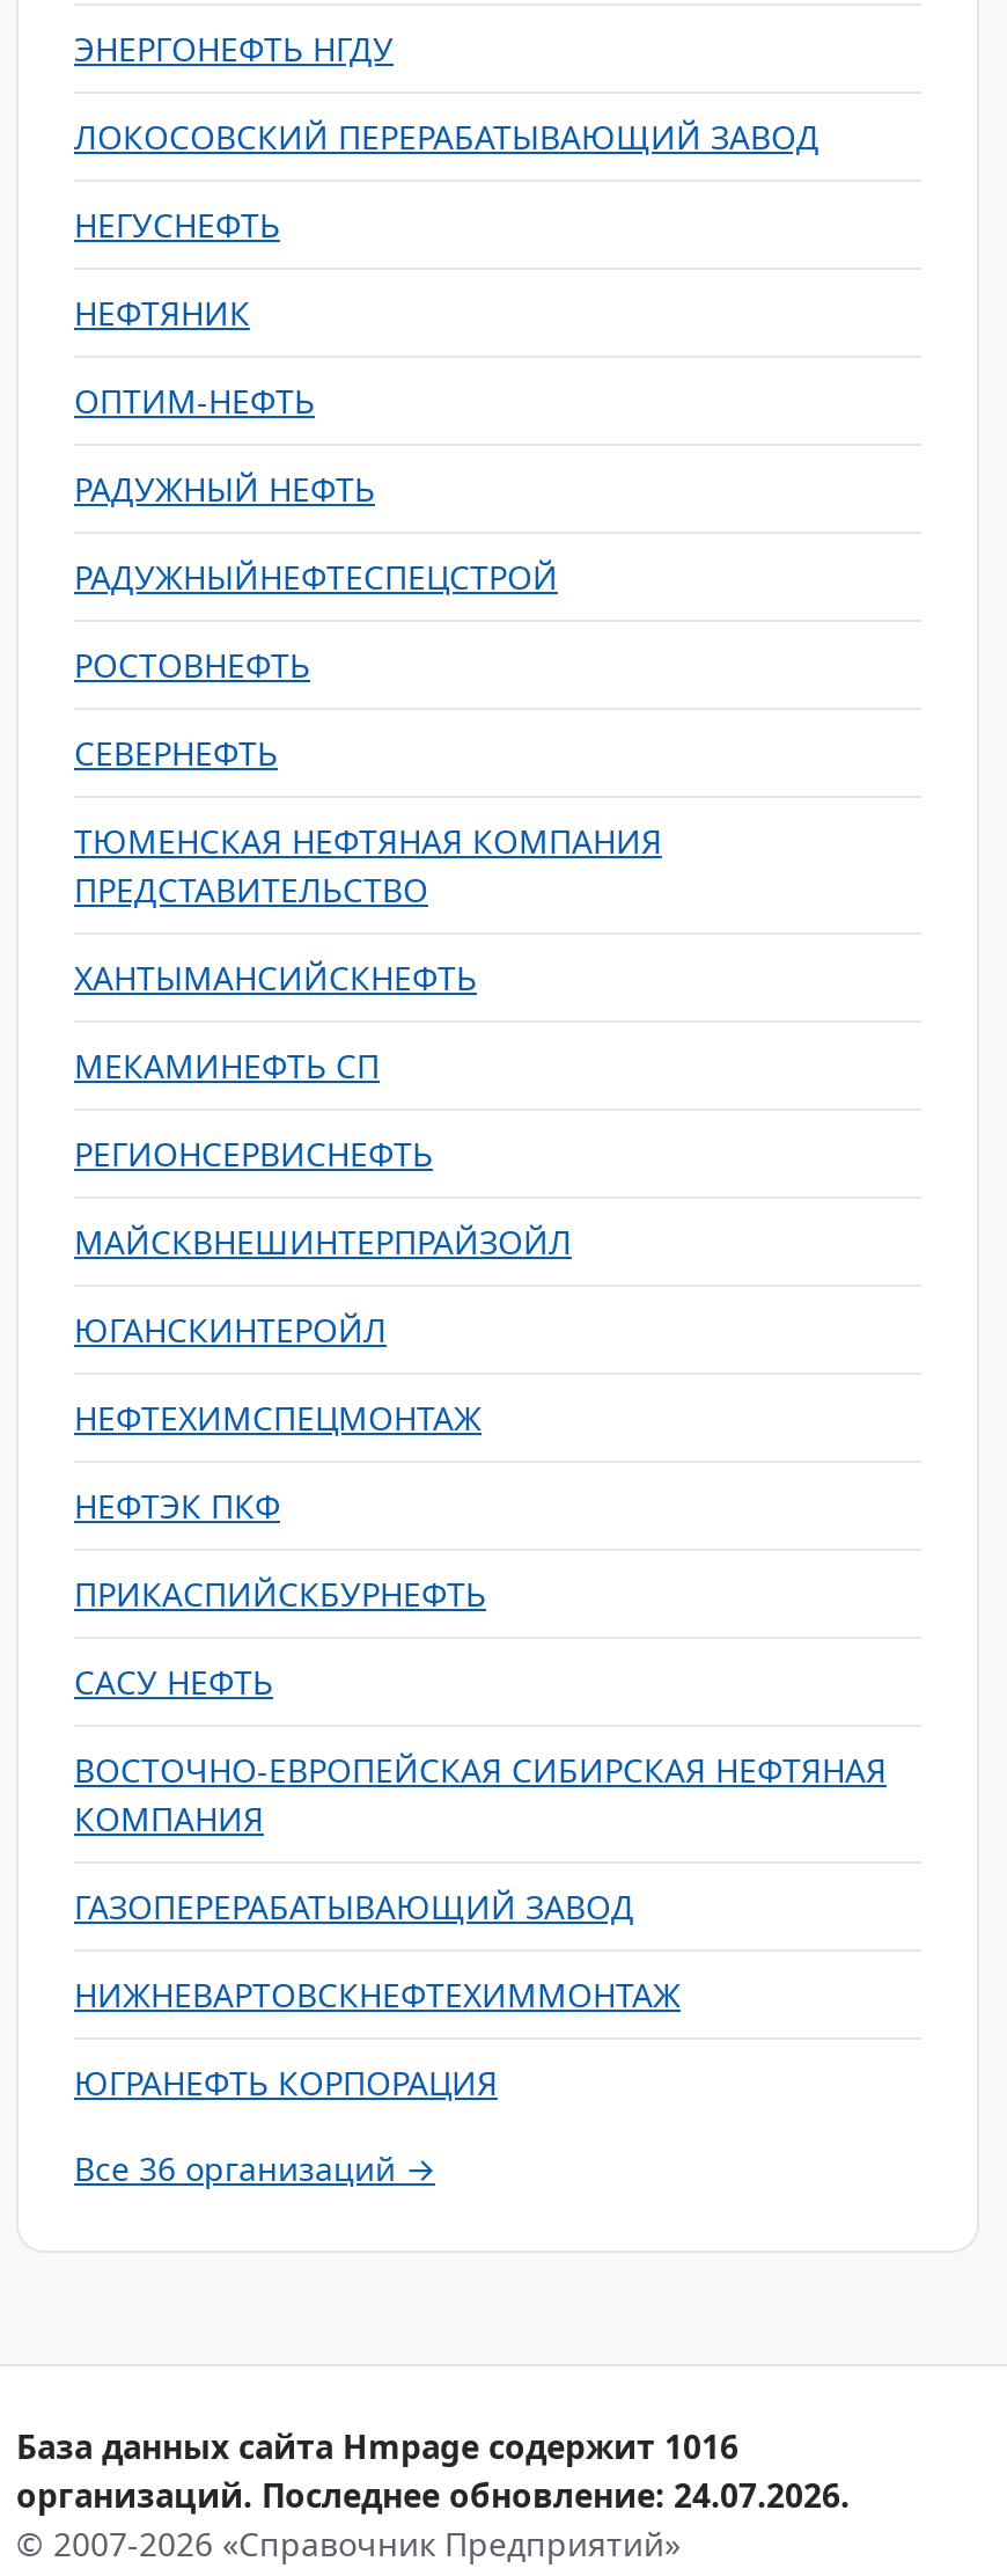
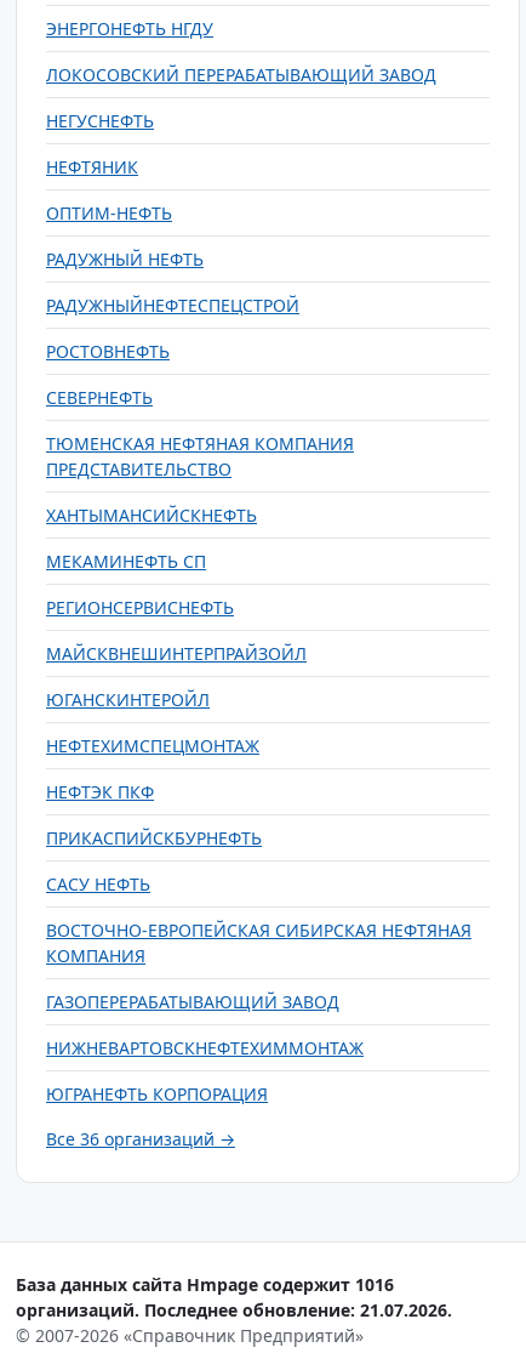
[16,2473,850,2517] организаций. Последнее обновление: 24.07.2026. -> [16,1298,452,1321] организаций. Последнее обновление: 21.07.2026.

